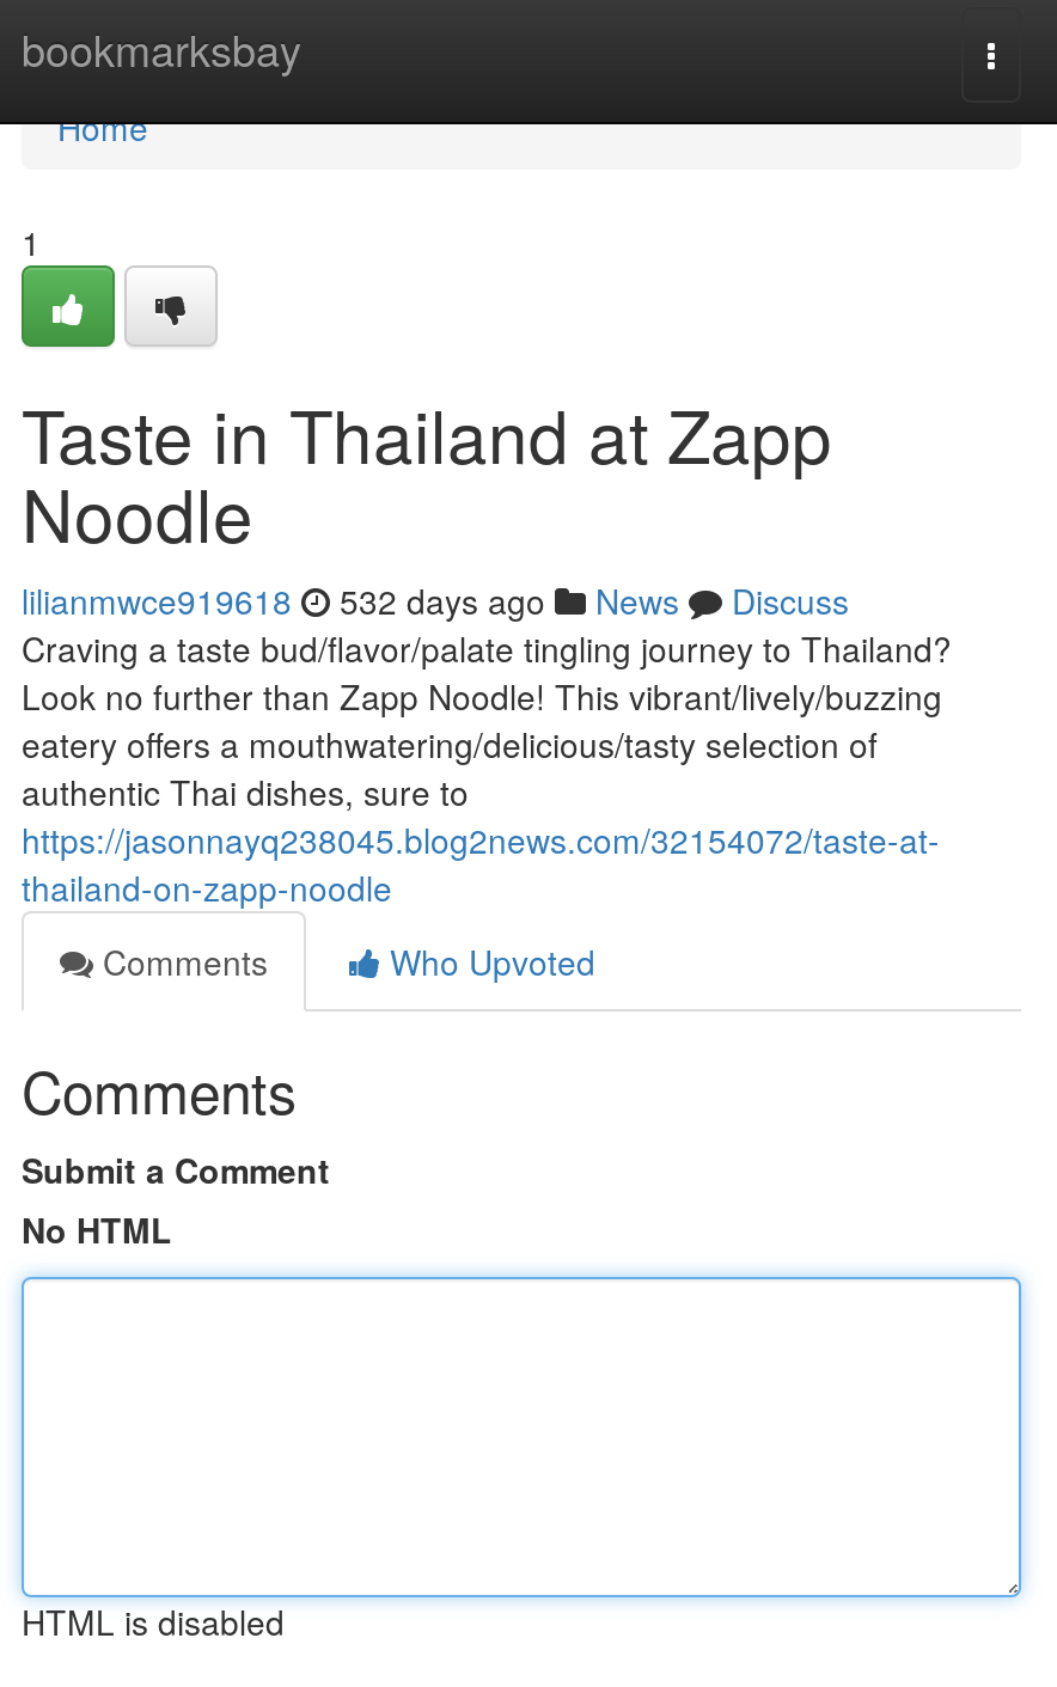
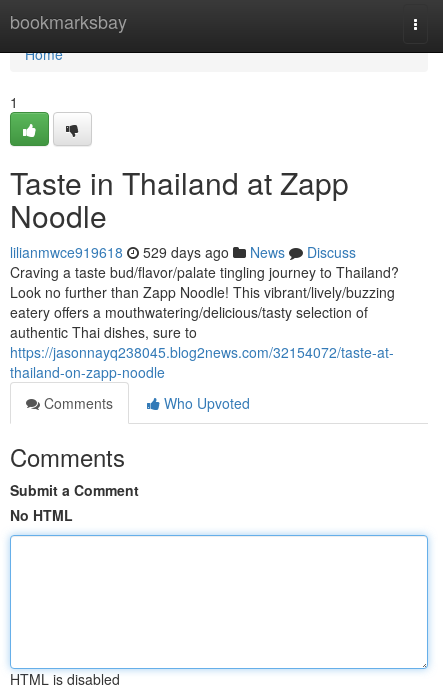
[22,576,849,624] lilianmwce919618 532 days ago News Discuss -> [10,242,356,262] lilianmwce919618 529 days ago News Discuss

